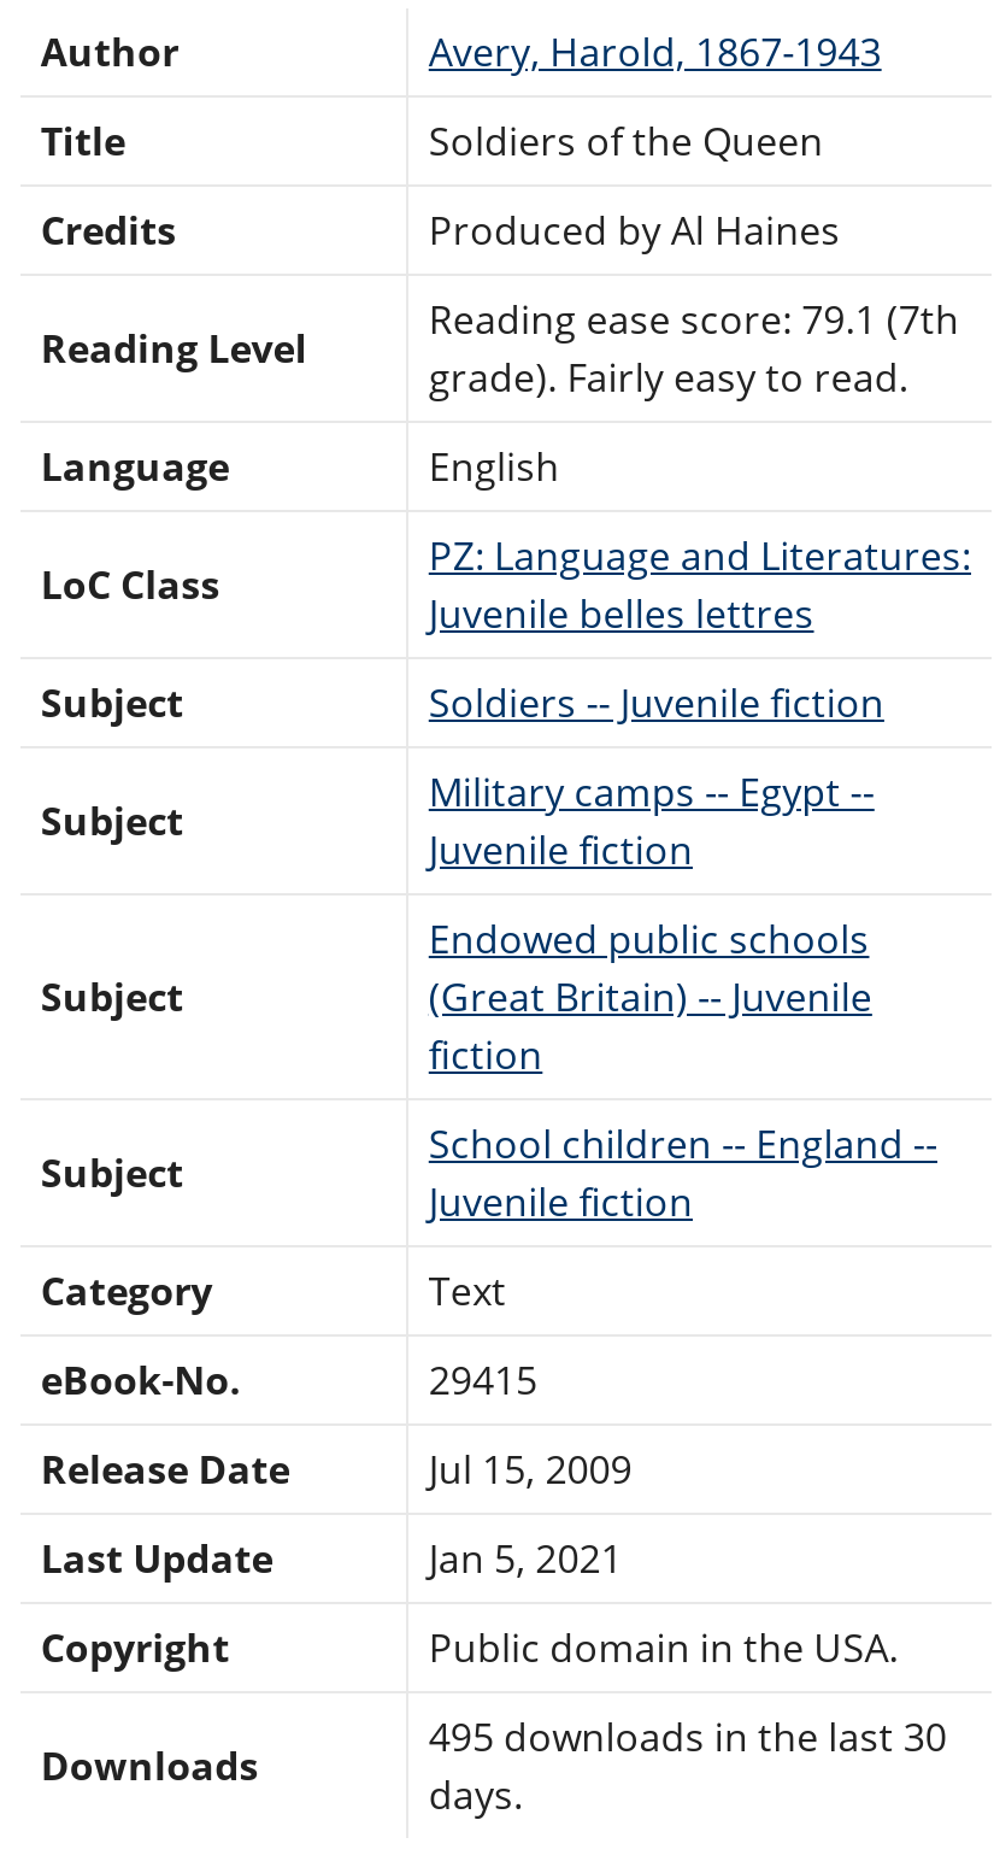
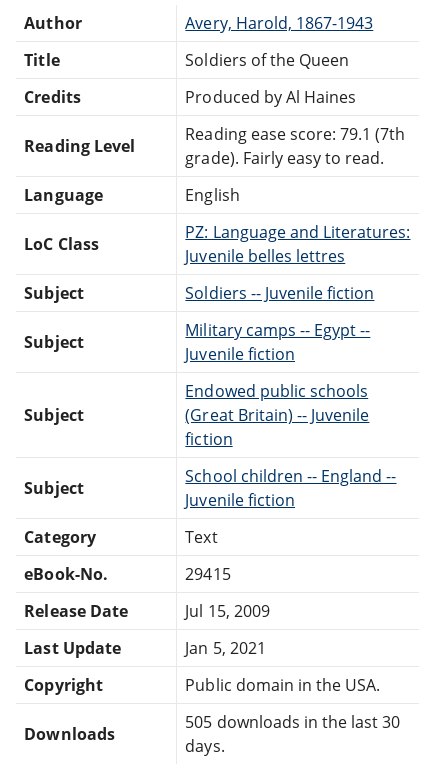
[429,1709,947,1762] 495 downloads in the last 30 -> [185,711,400,733] 505 downloads in the last 30

